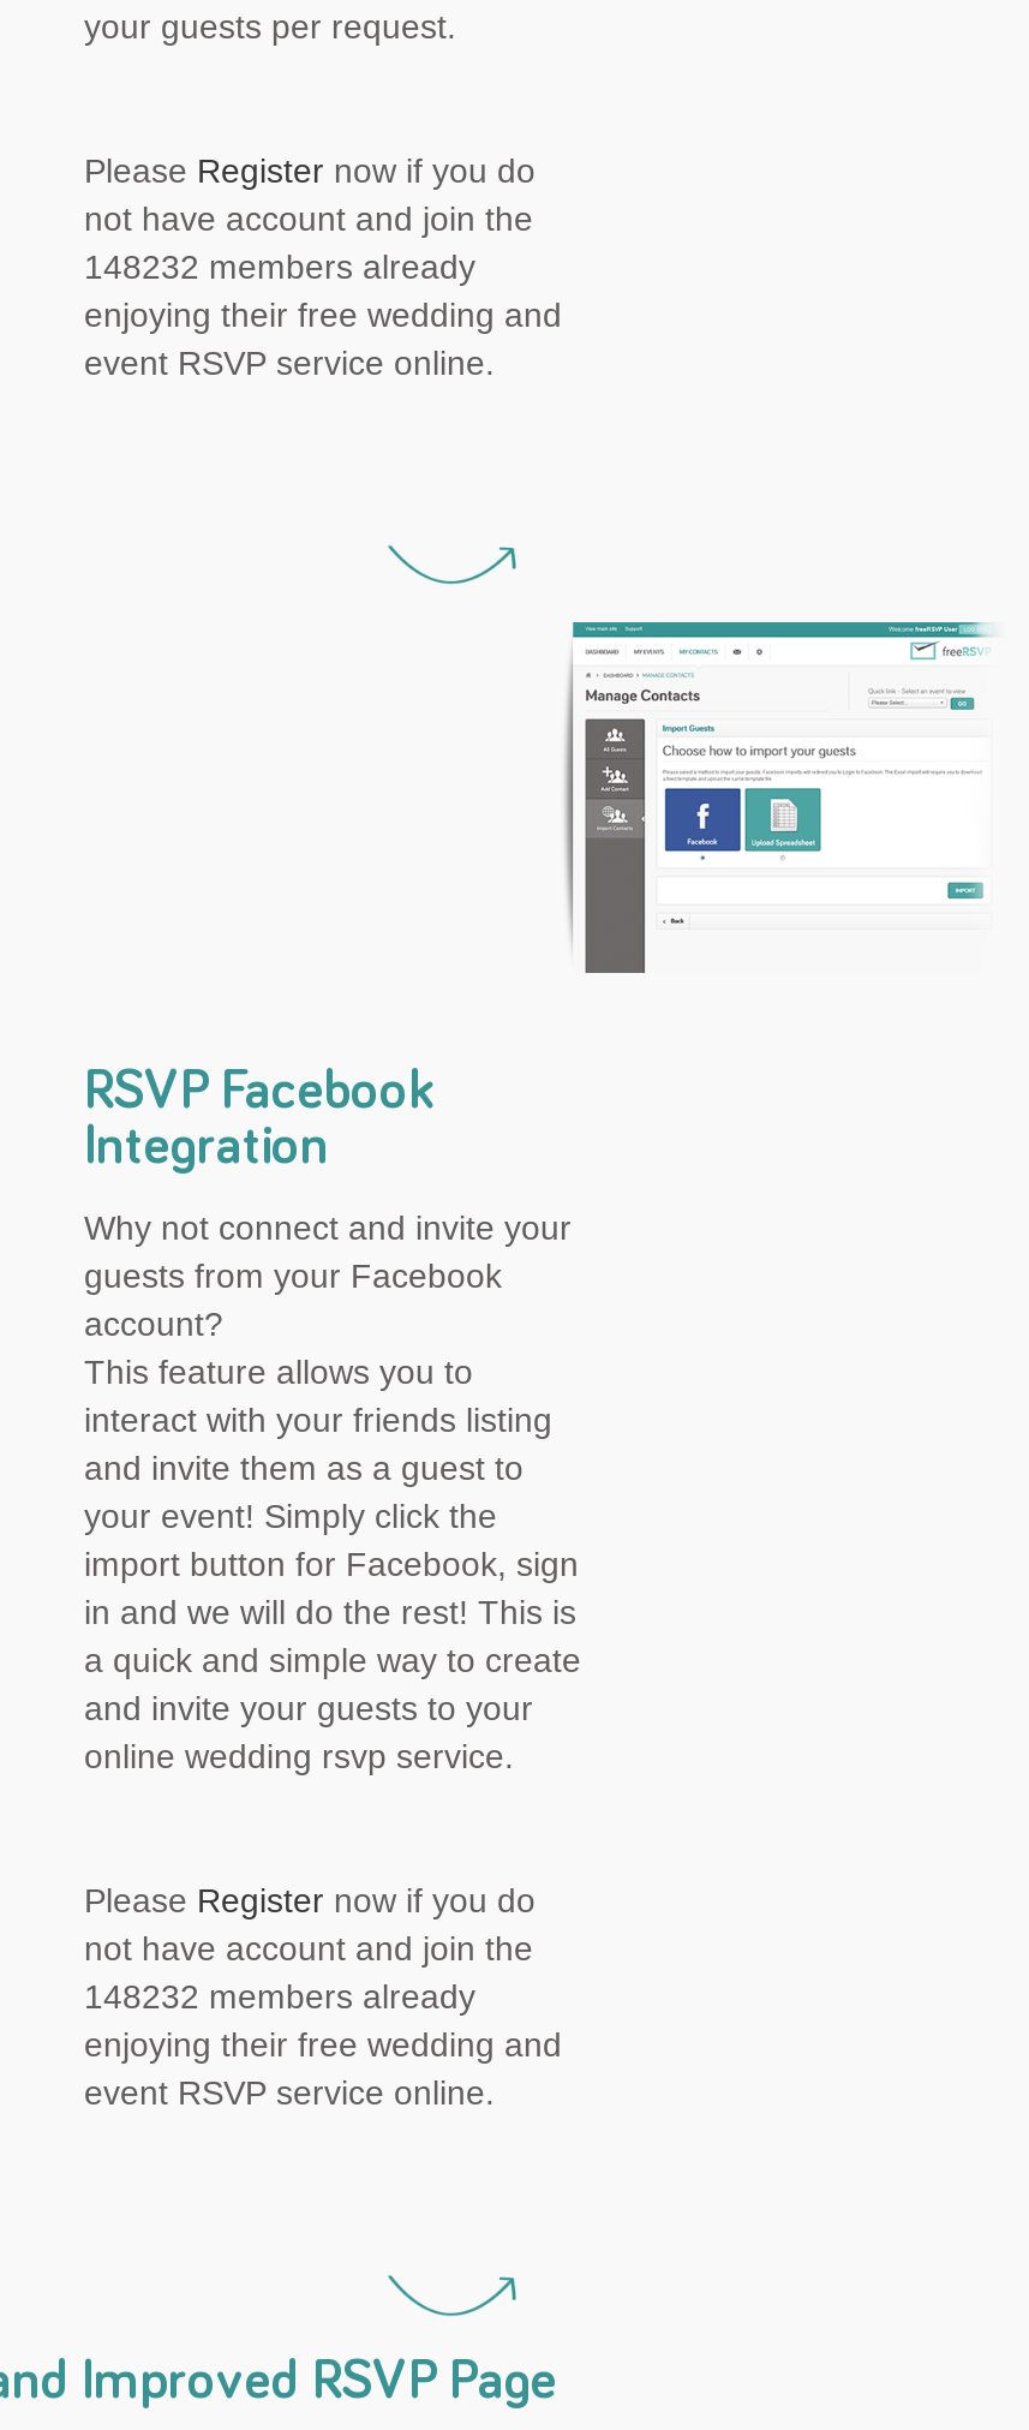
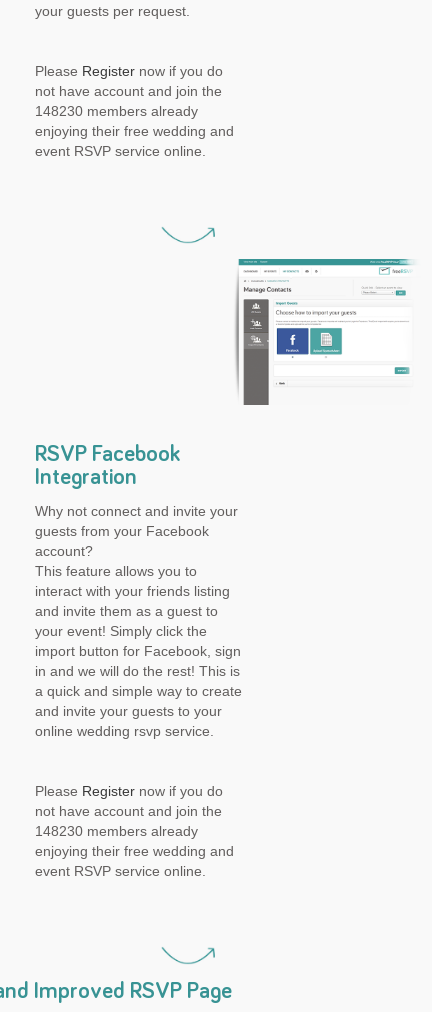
[84,246,475,285] 148232 members already -> [35,103,198,119] 148230 members already
[84,1978,475,2017] 148232 members already -> [35,823,198,839] 148230 members already

